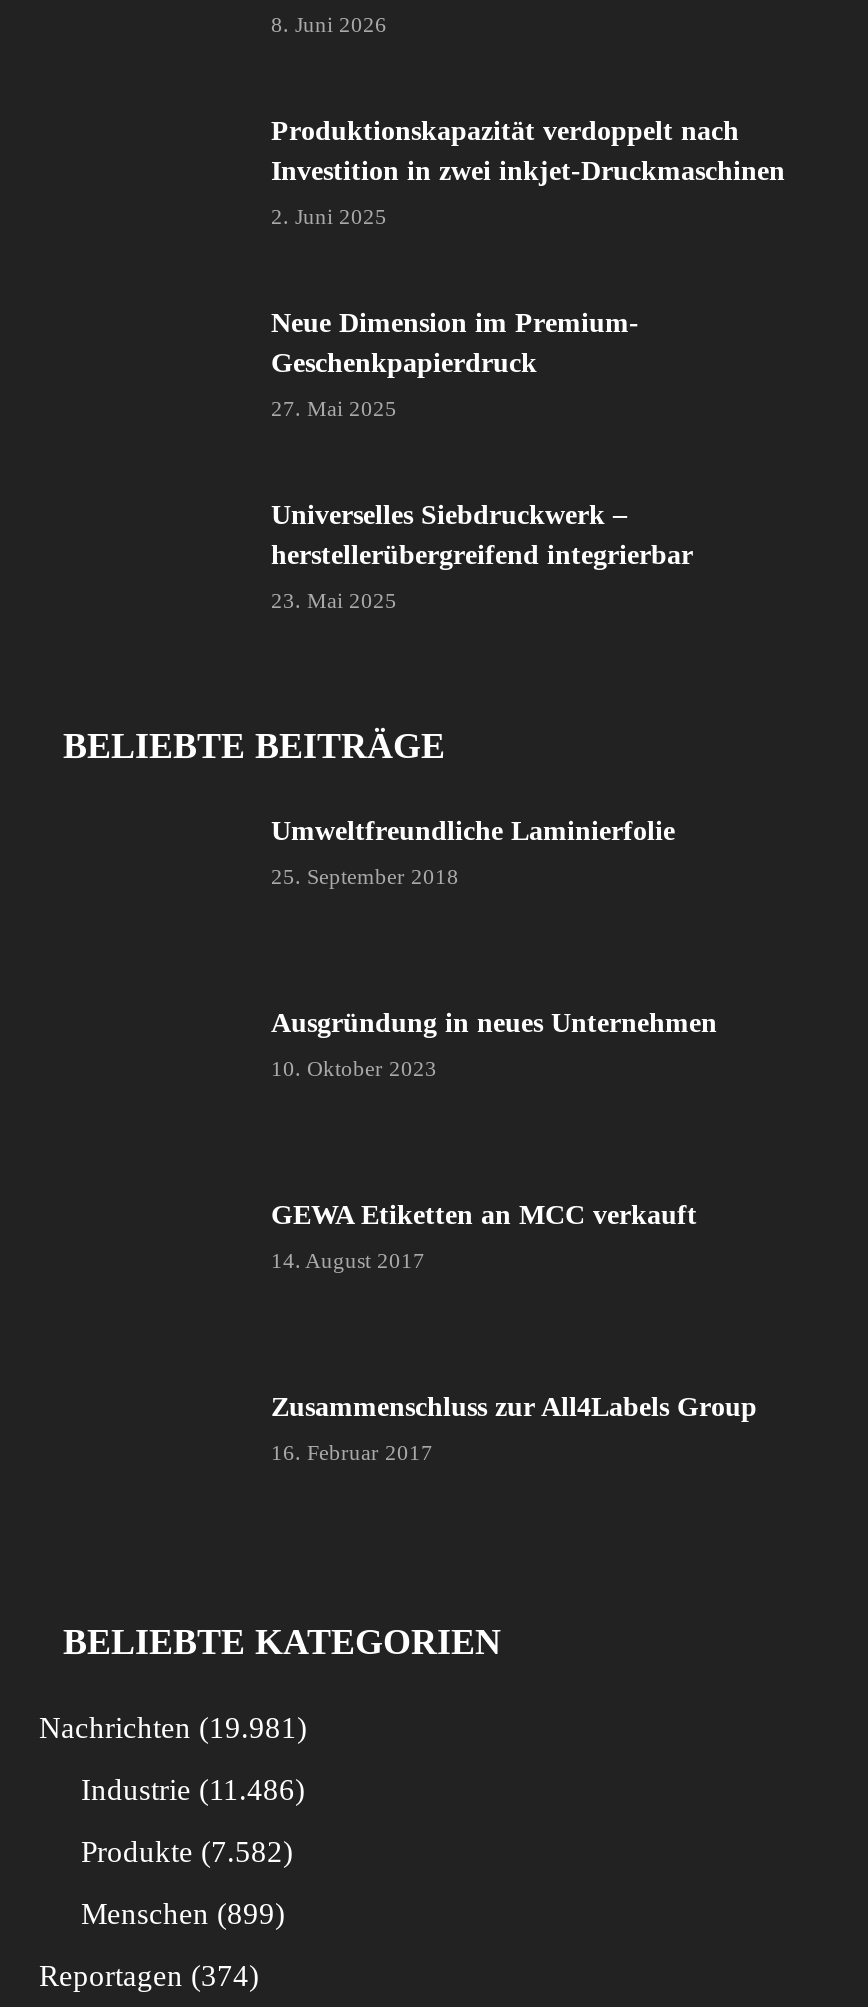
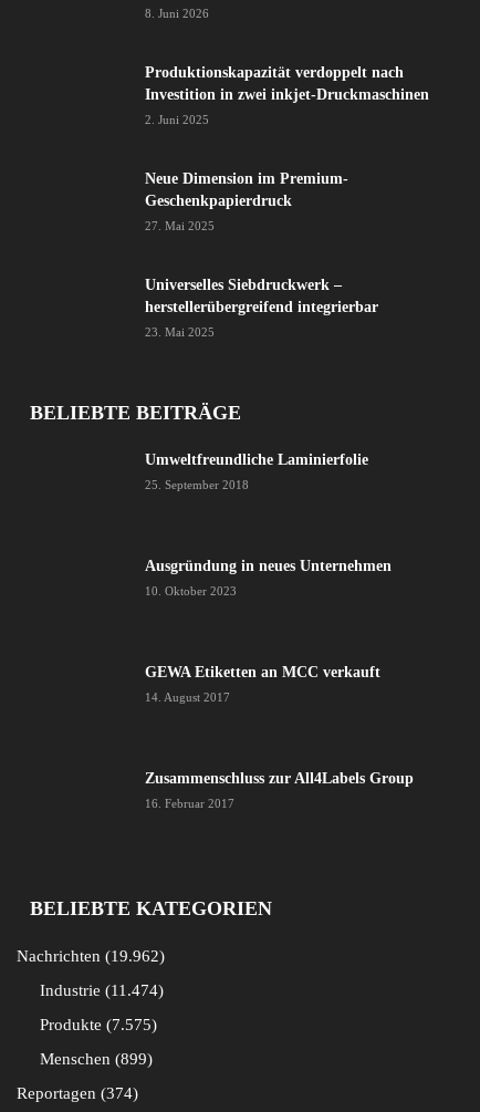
[39,1712,297,1744] Nachrichten 19.981 -> [17,947,159,965] Nachrichten 19.962
[81,1774,295,1806] Industrie 11.486 -> [40,981,158,999] Industrie 11.474
[81,1836,283,1868] Produkte 7.582 -> [40,1016,152,1033] Produkte 7.575

